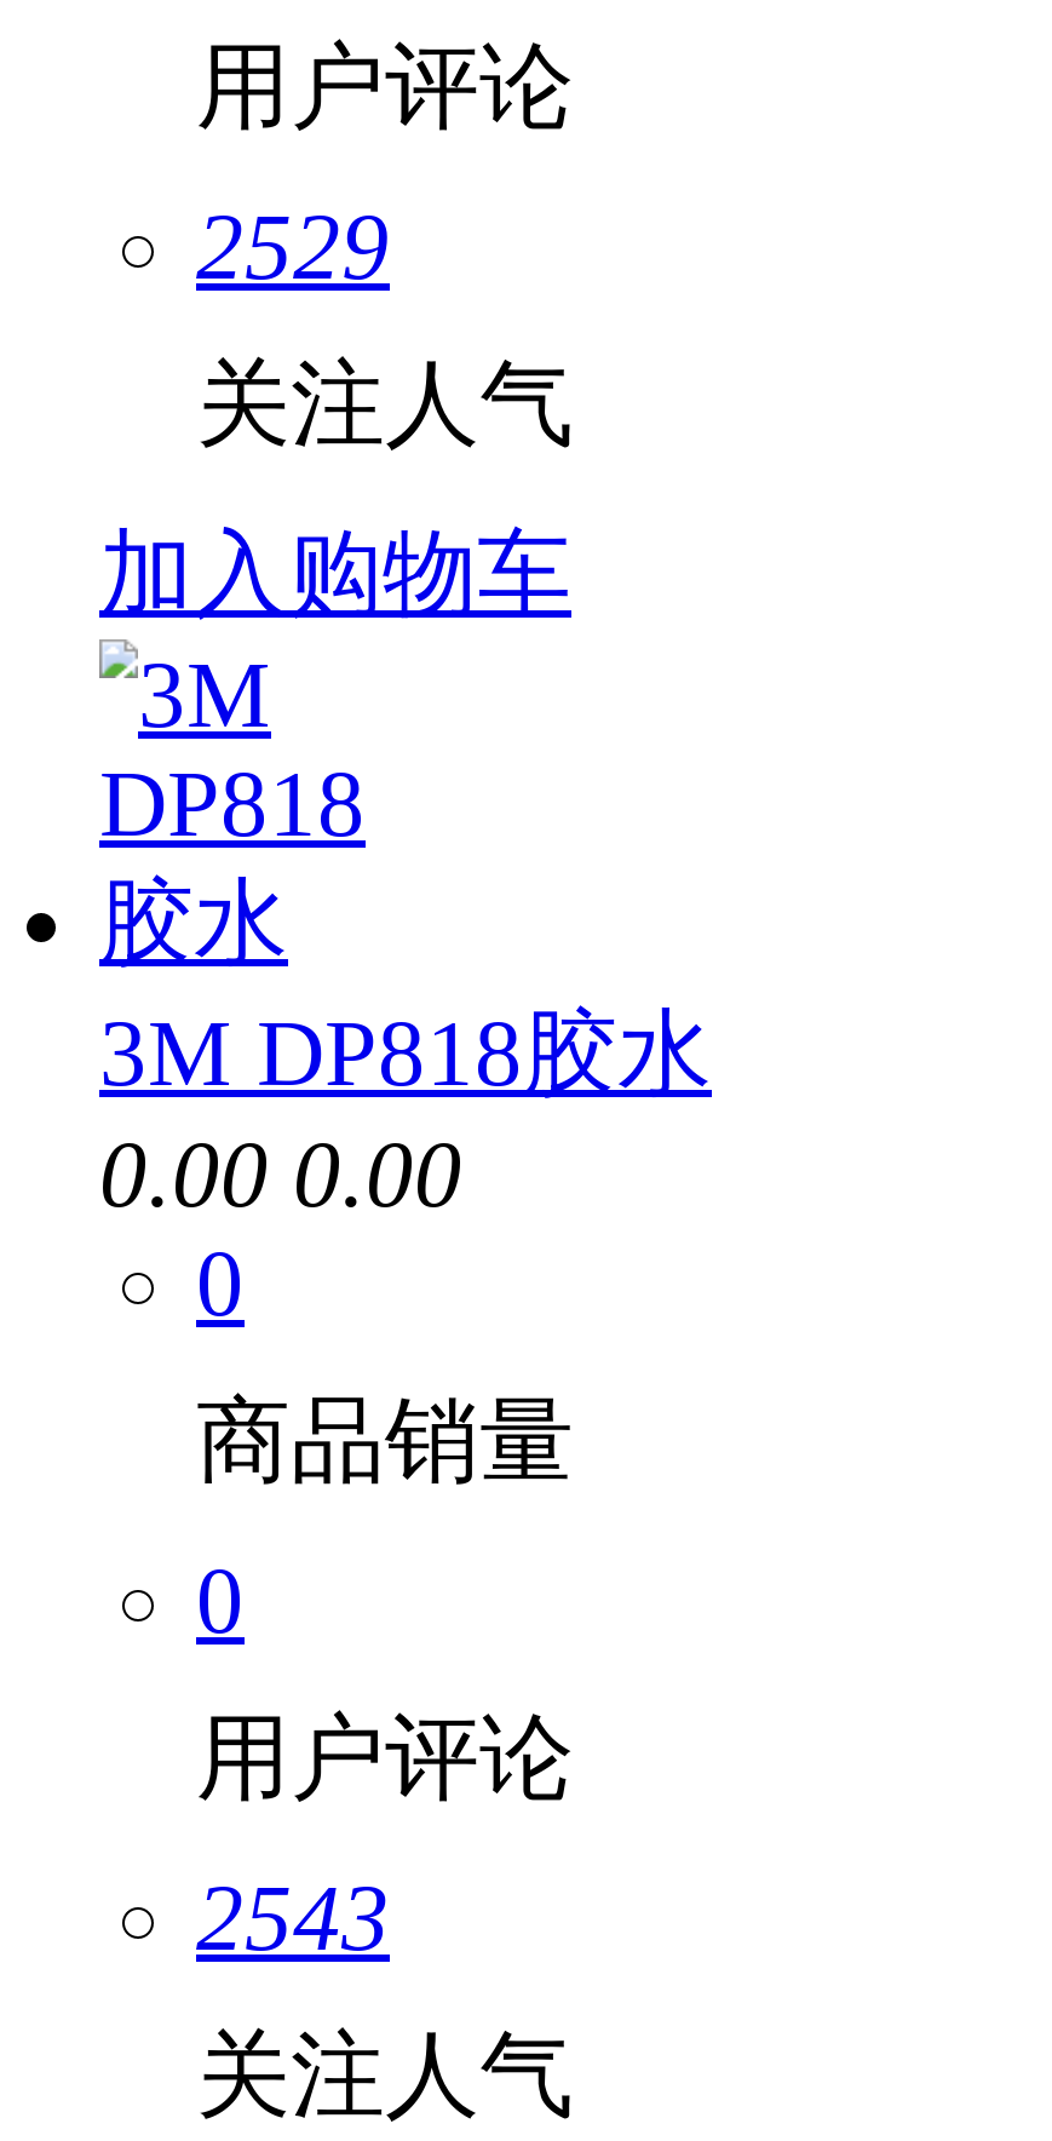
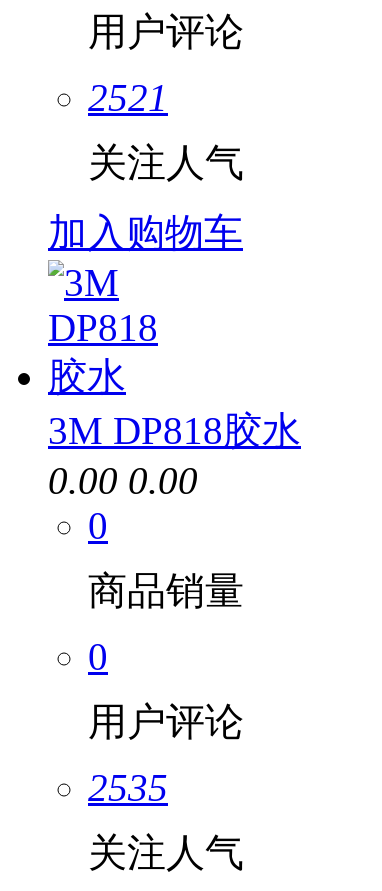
[196,195,390,299] 2529 -> [88,76,168,119] 2521
[196,1866,390,1970] 2543 -> [88,766,168,809] 2535

